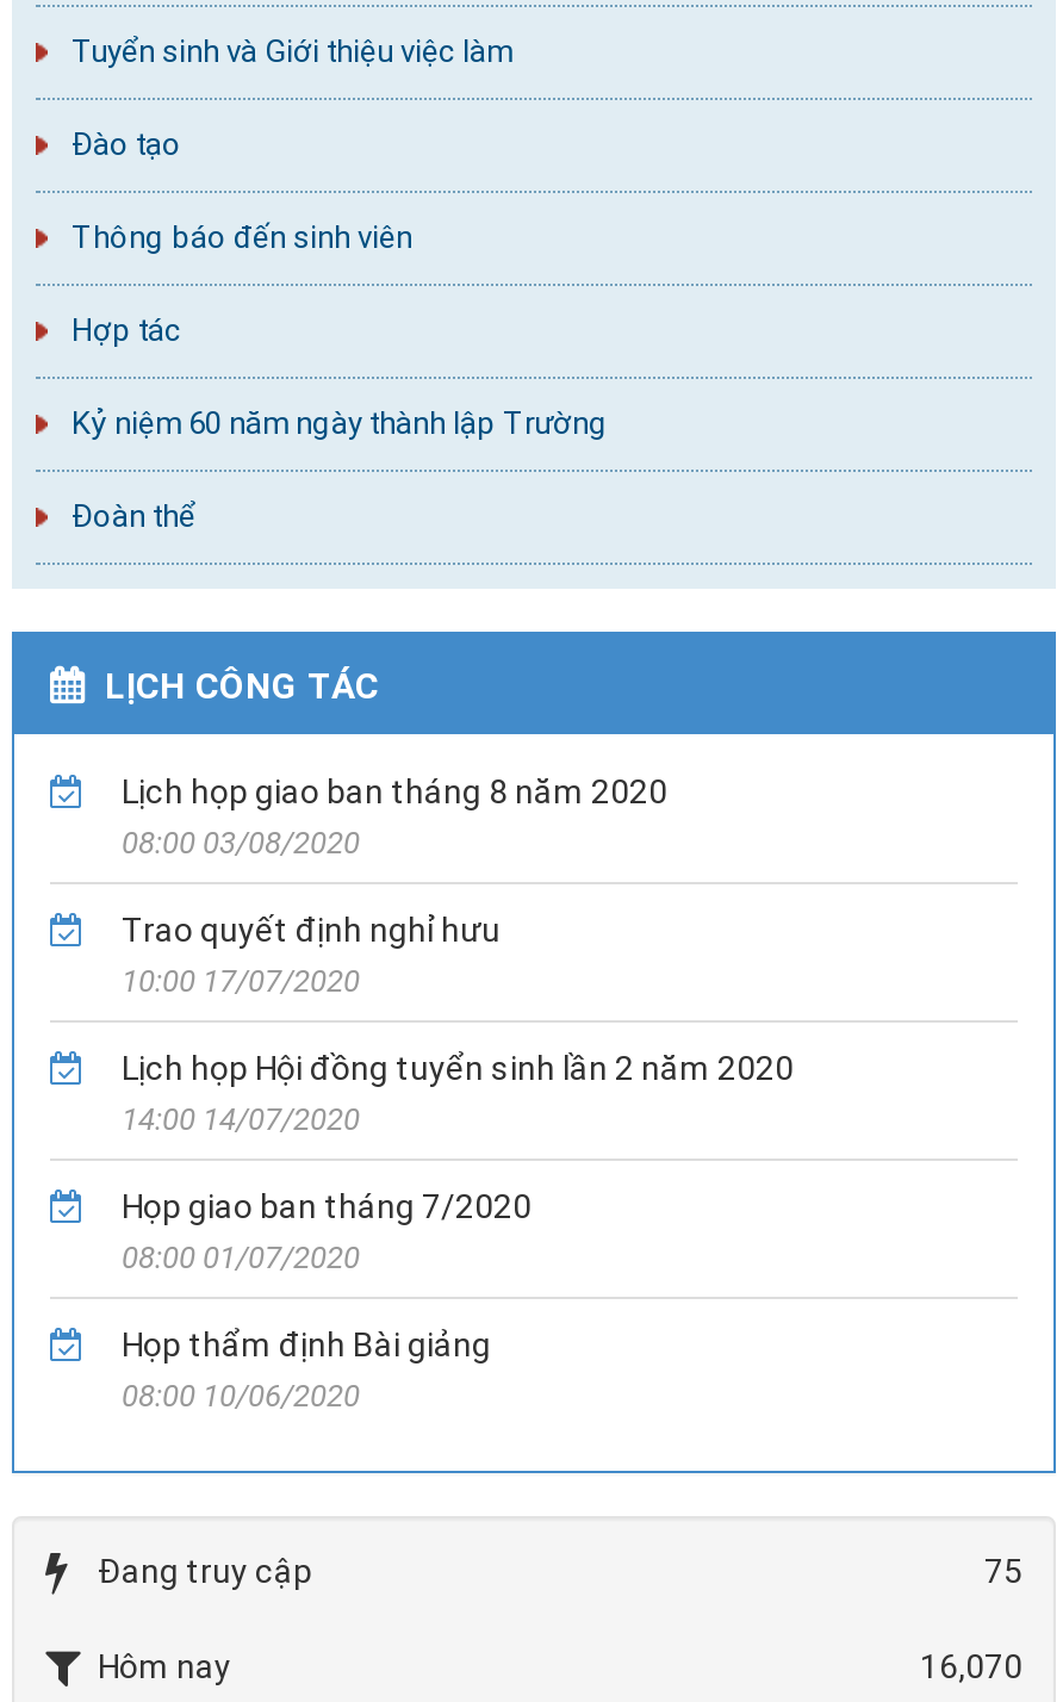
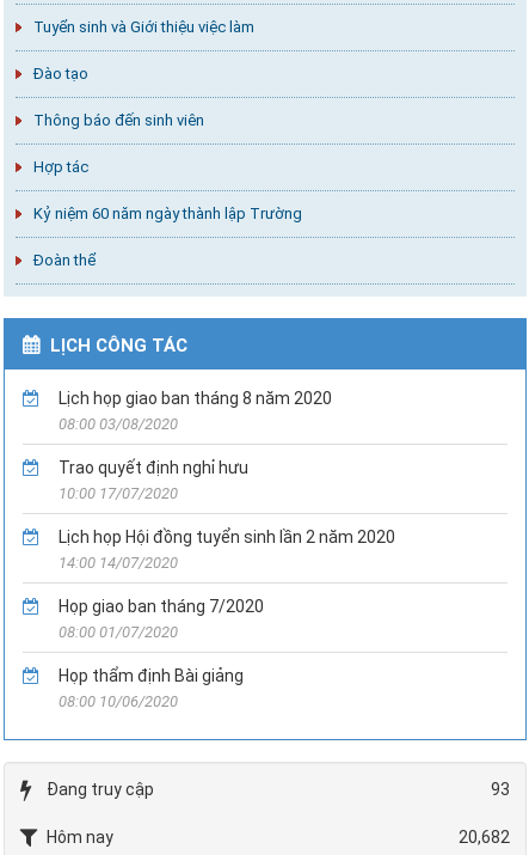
[984,1552,1022,1590] 75 -> [491,780,510,799] 93
[920,1647,1022,1686] 16,070 -> [459,828,510,847] 20,682

